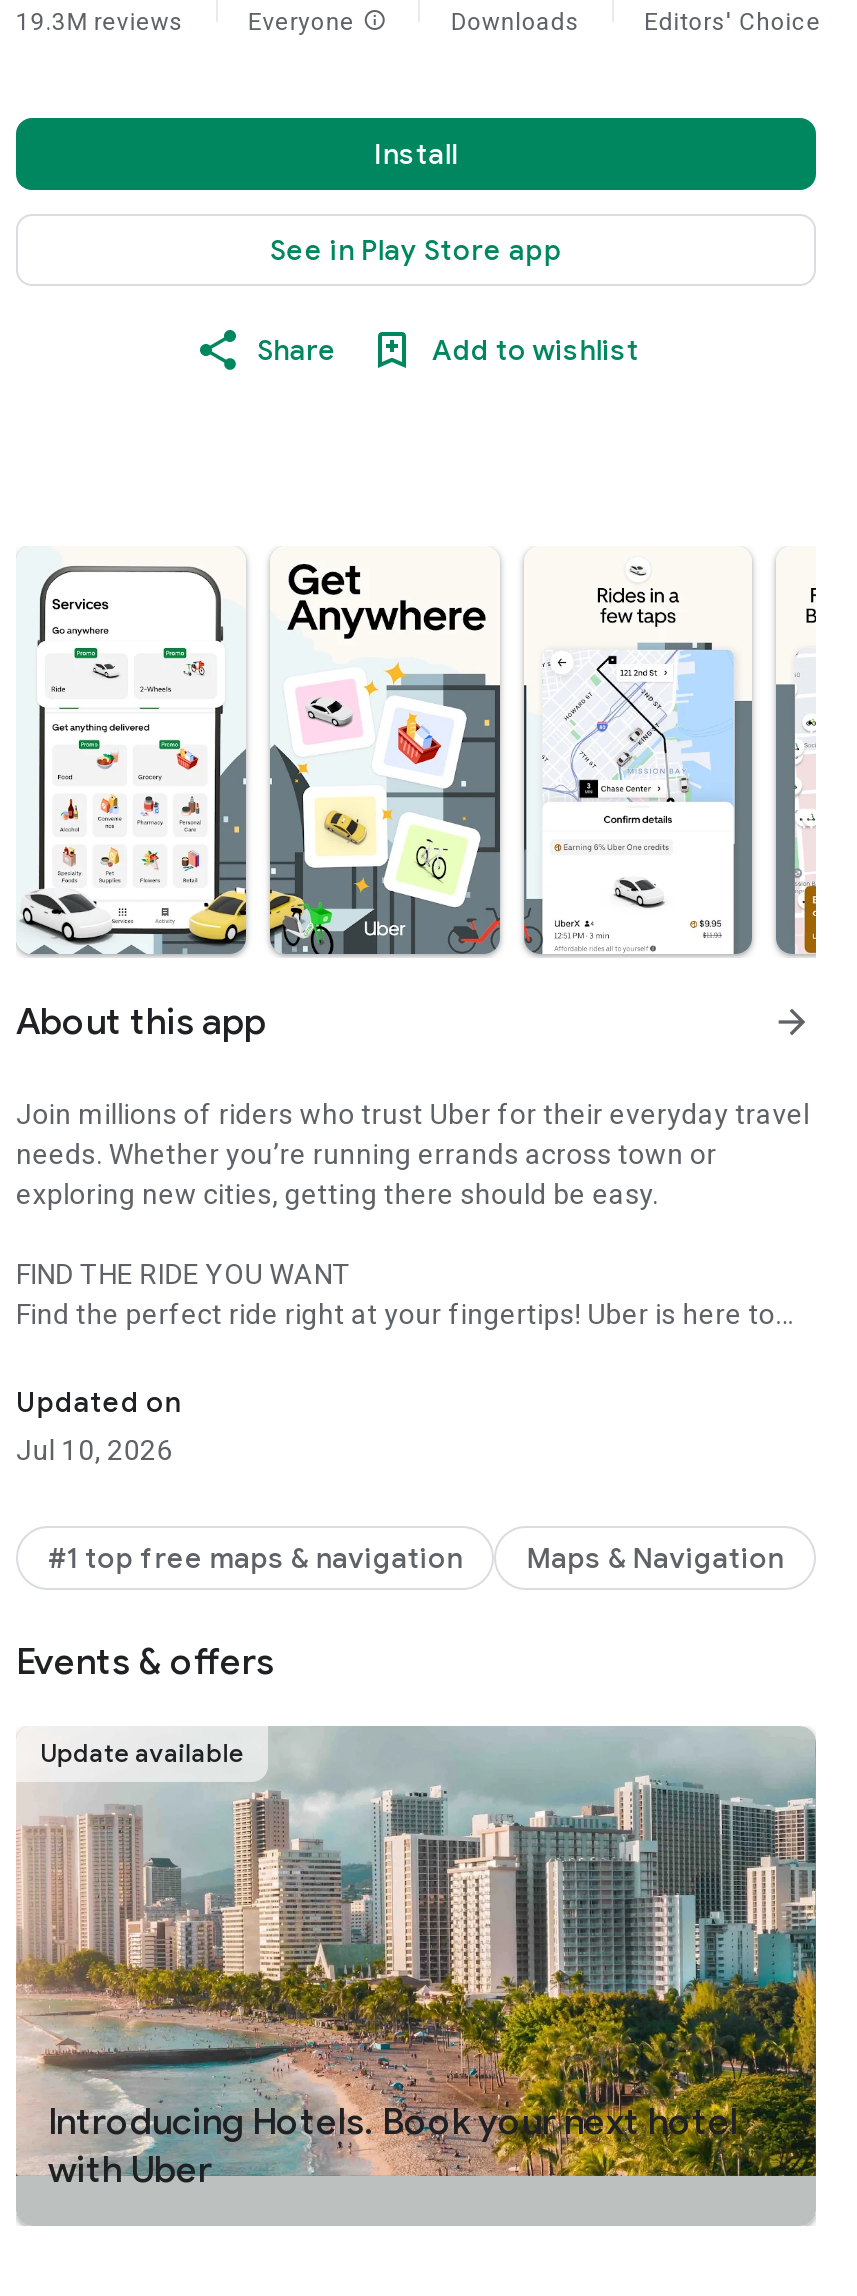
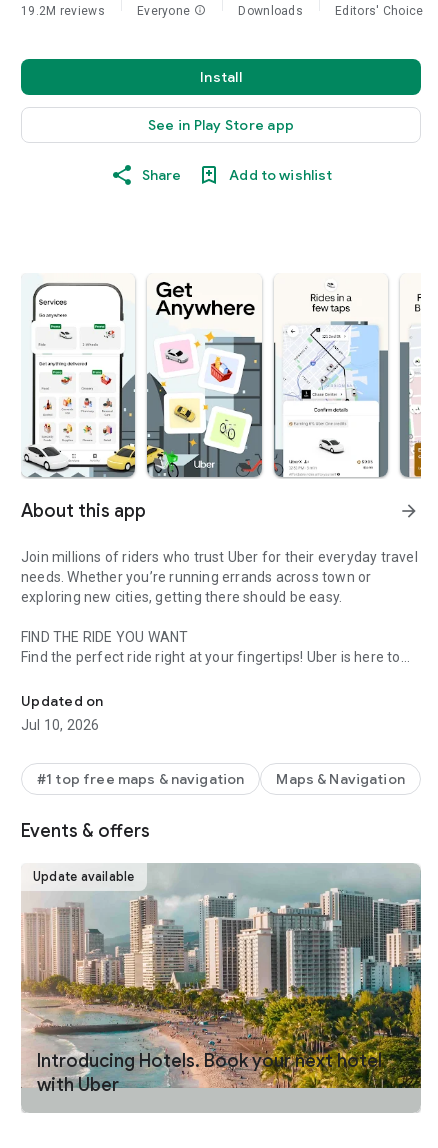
[16,8,184,36] 19.3M reviews -> [21,4,105,18] 19.2M reviews

